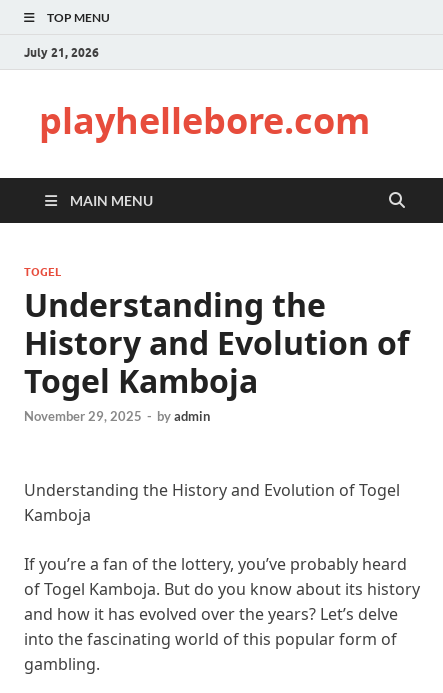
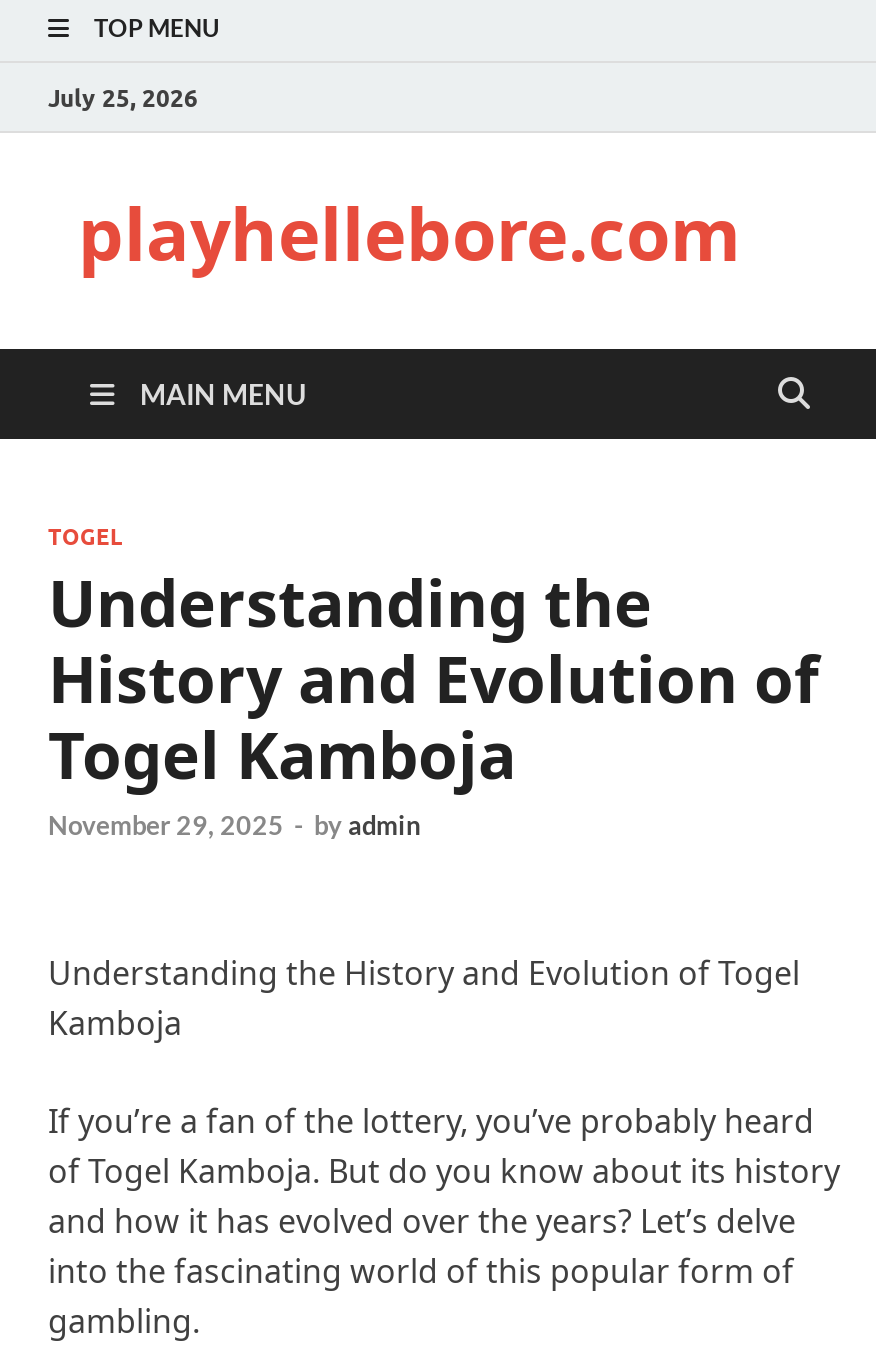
[24,44,99,59] July 21, 2026 -> [48,82,198,112] July 25, 2026

